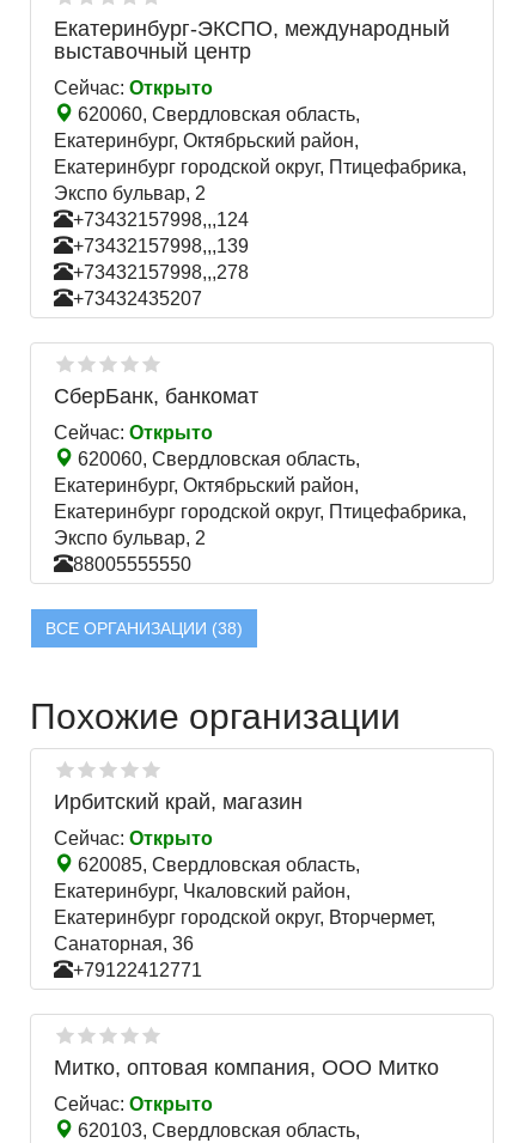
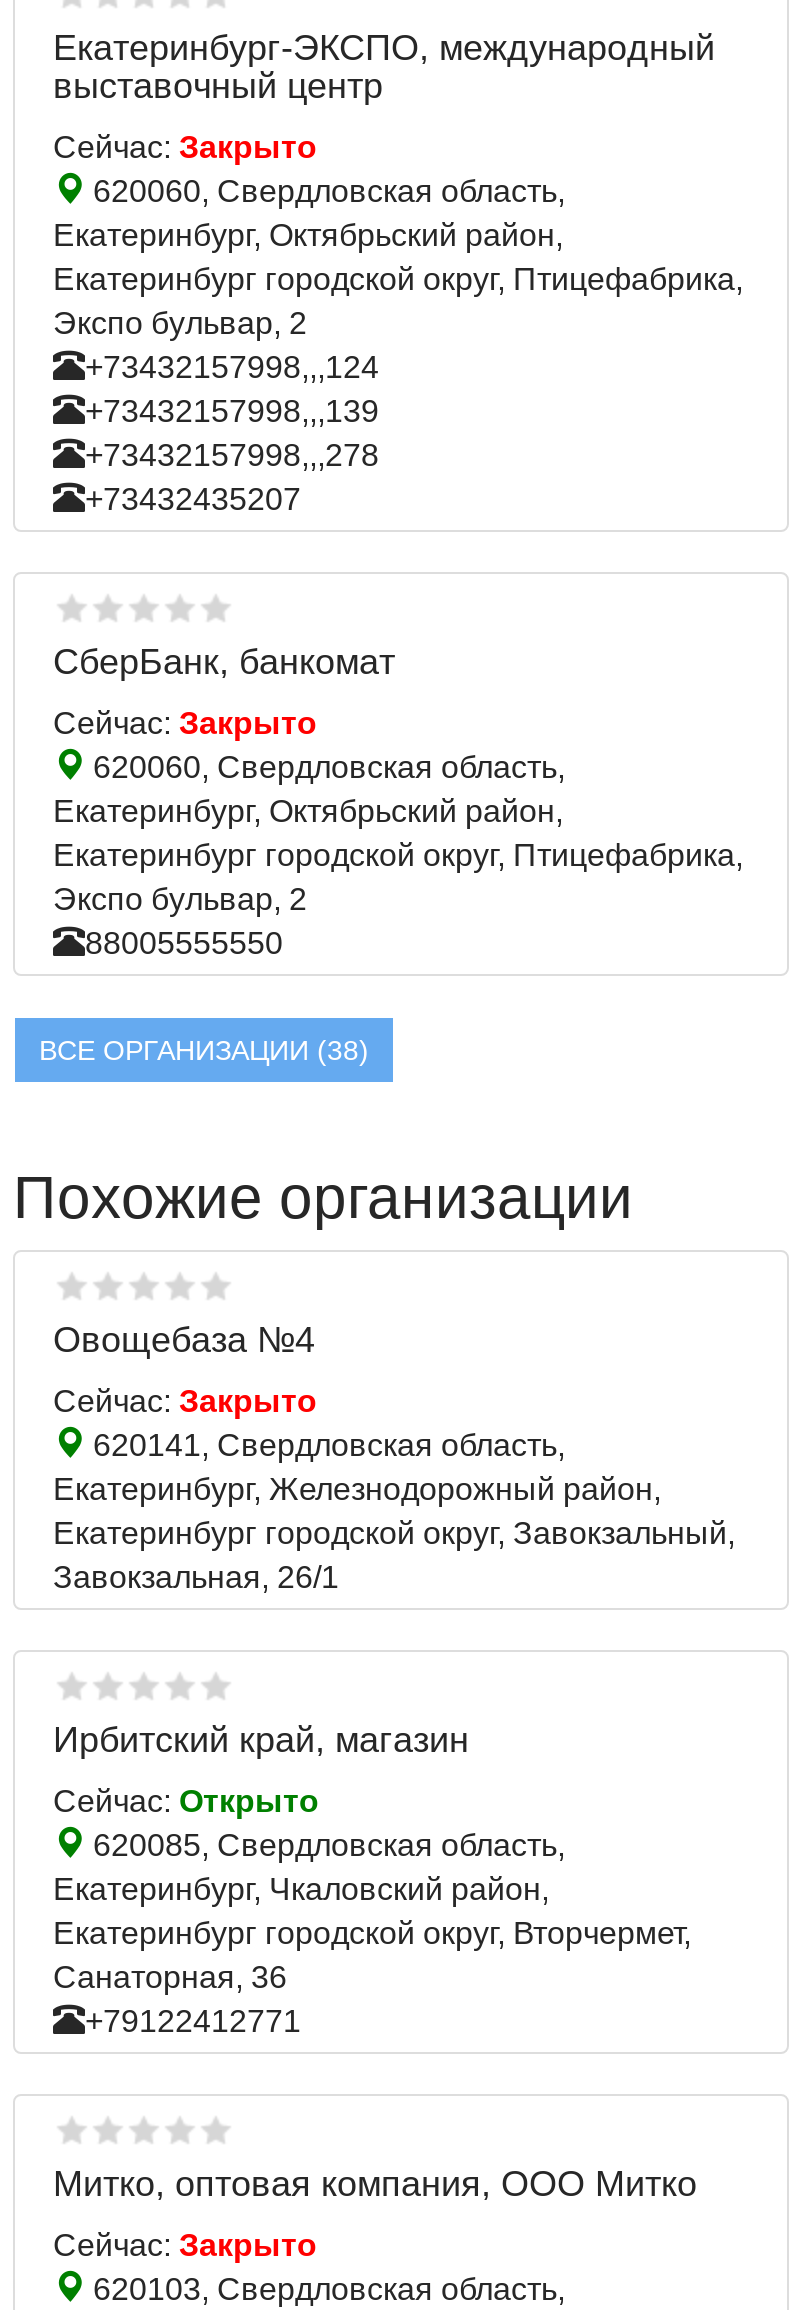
[54,77,213,98] Сейчас: Открыто -> [53,129,317,163] Сейчас: Закрыто
[54,422,213,442] Сейчас: Открыто -> [53,705,317,739] Сейчас: Закрыто
none -> [53,1319,735,1593] Овощебаза №4 | Сейчас: Закрыто | 620141, Свердловская область, | Екатеринбург, Железнодорожный район, | Екатеринбург городской округ, Завокзальный, | Завокзальная, 26/1
[54,1093,213,1114] Сейчас: Открыто -> [53,2227,317,2261] Сейчас: Закрыто

